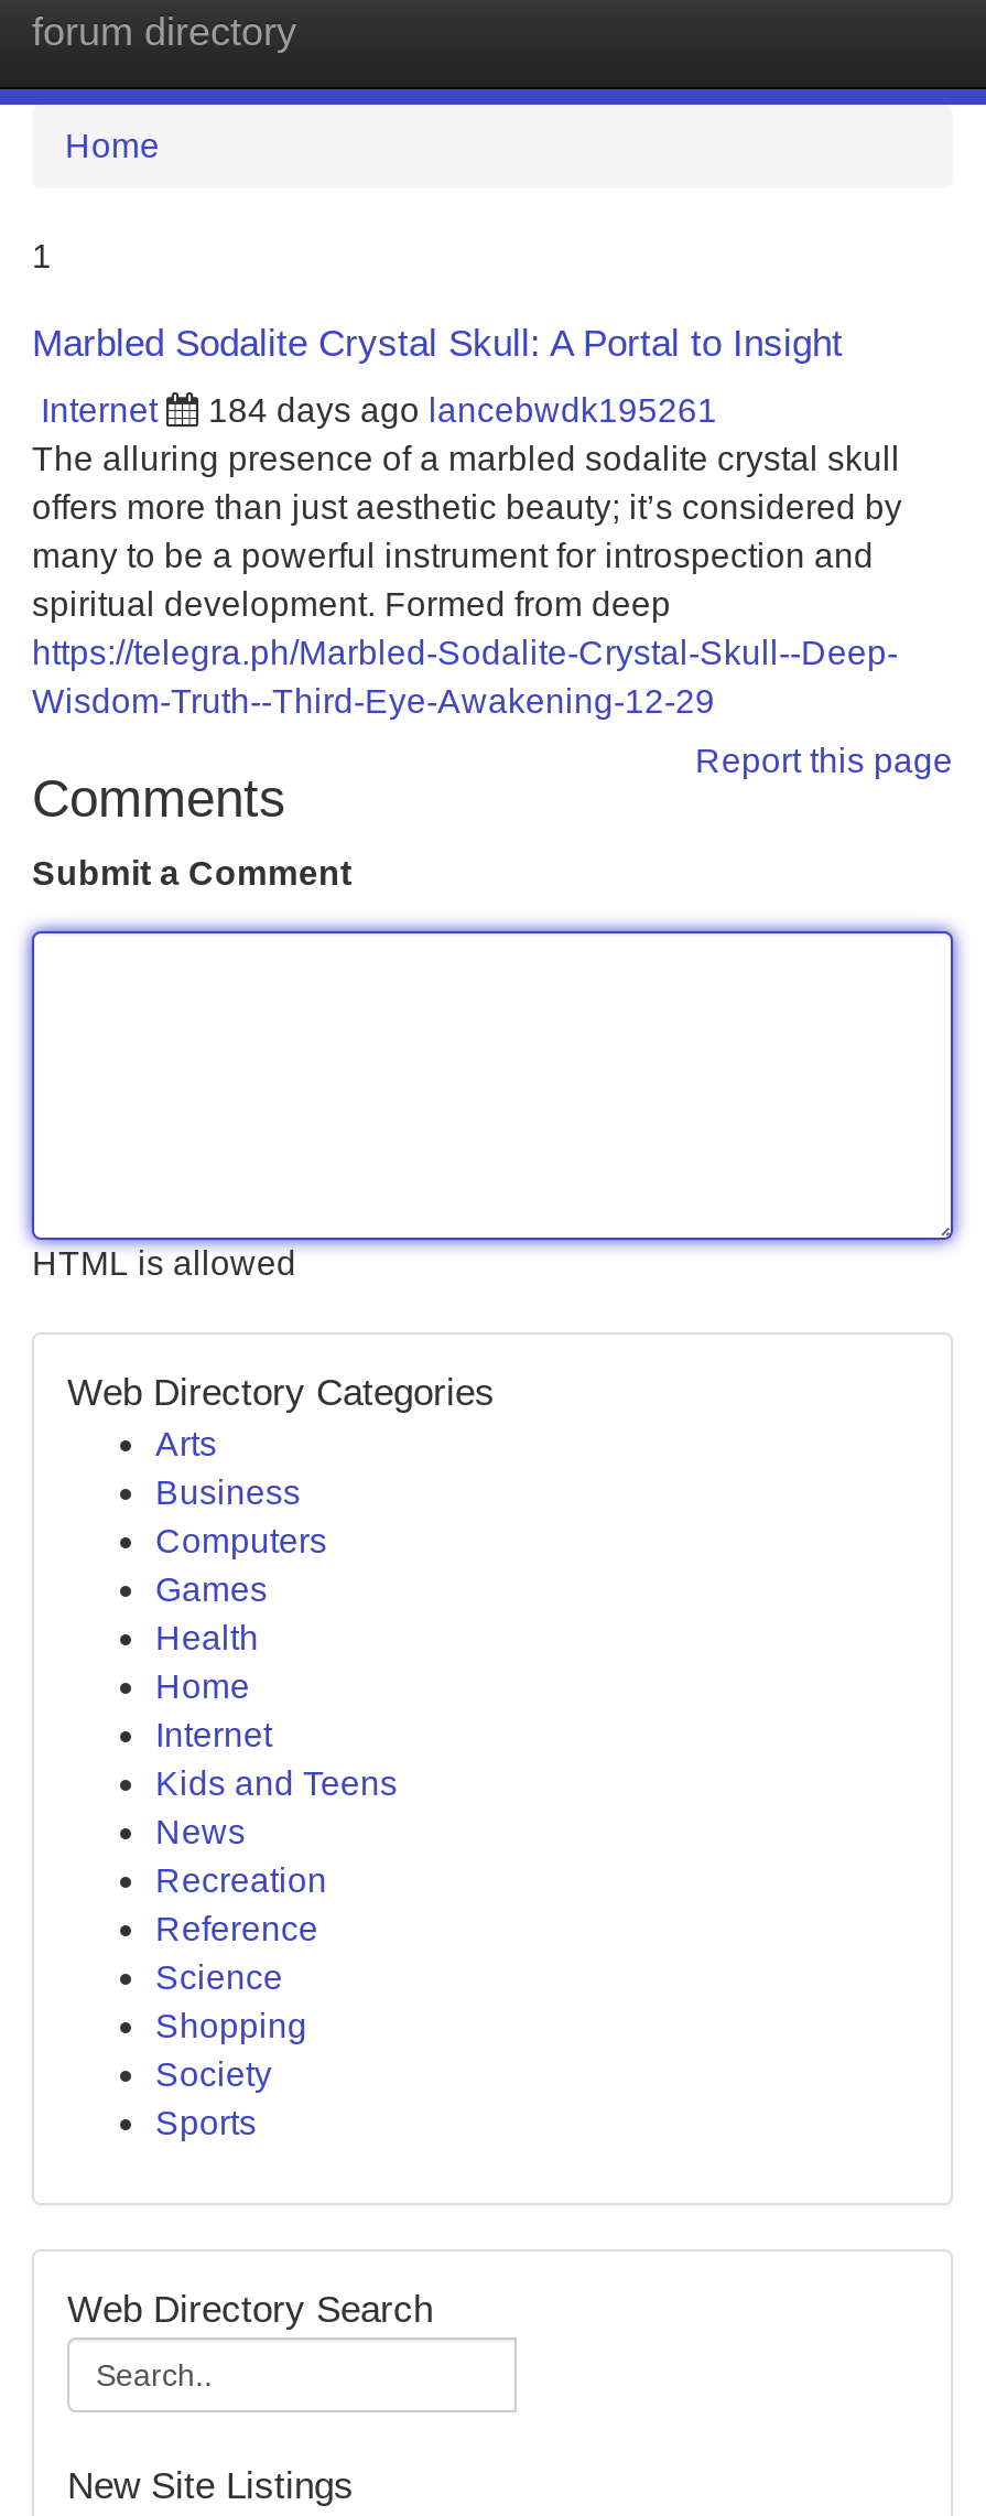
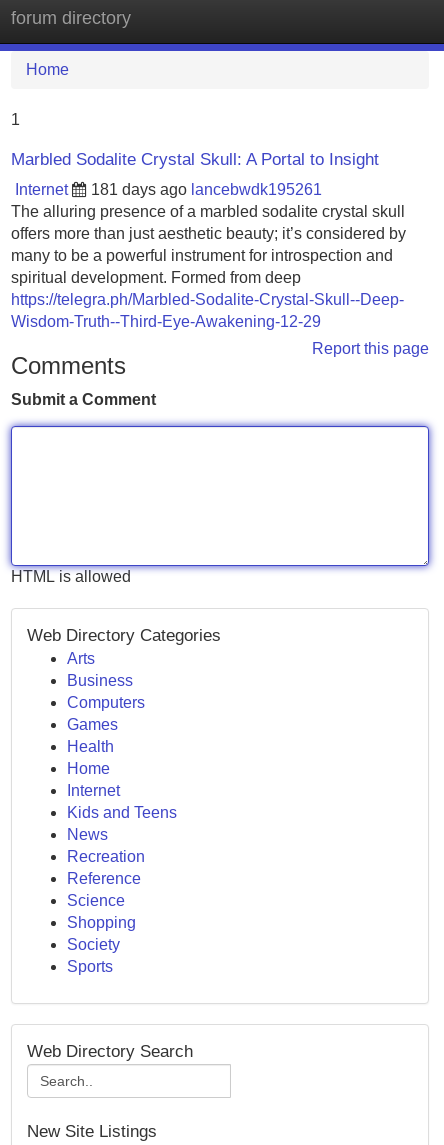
[208,391,717,429] 184 days ago lancebwdk195261 -> [91,181,322,198] 181 days ago lancebwdk195261

